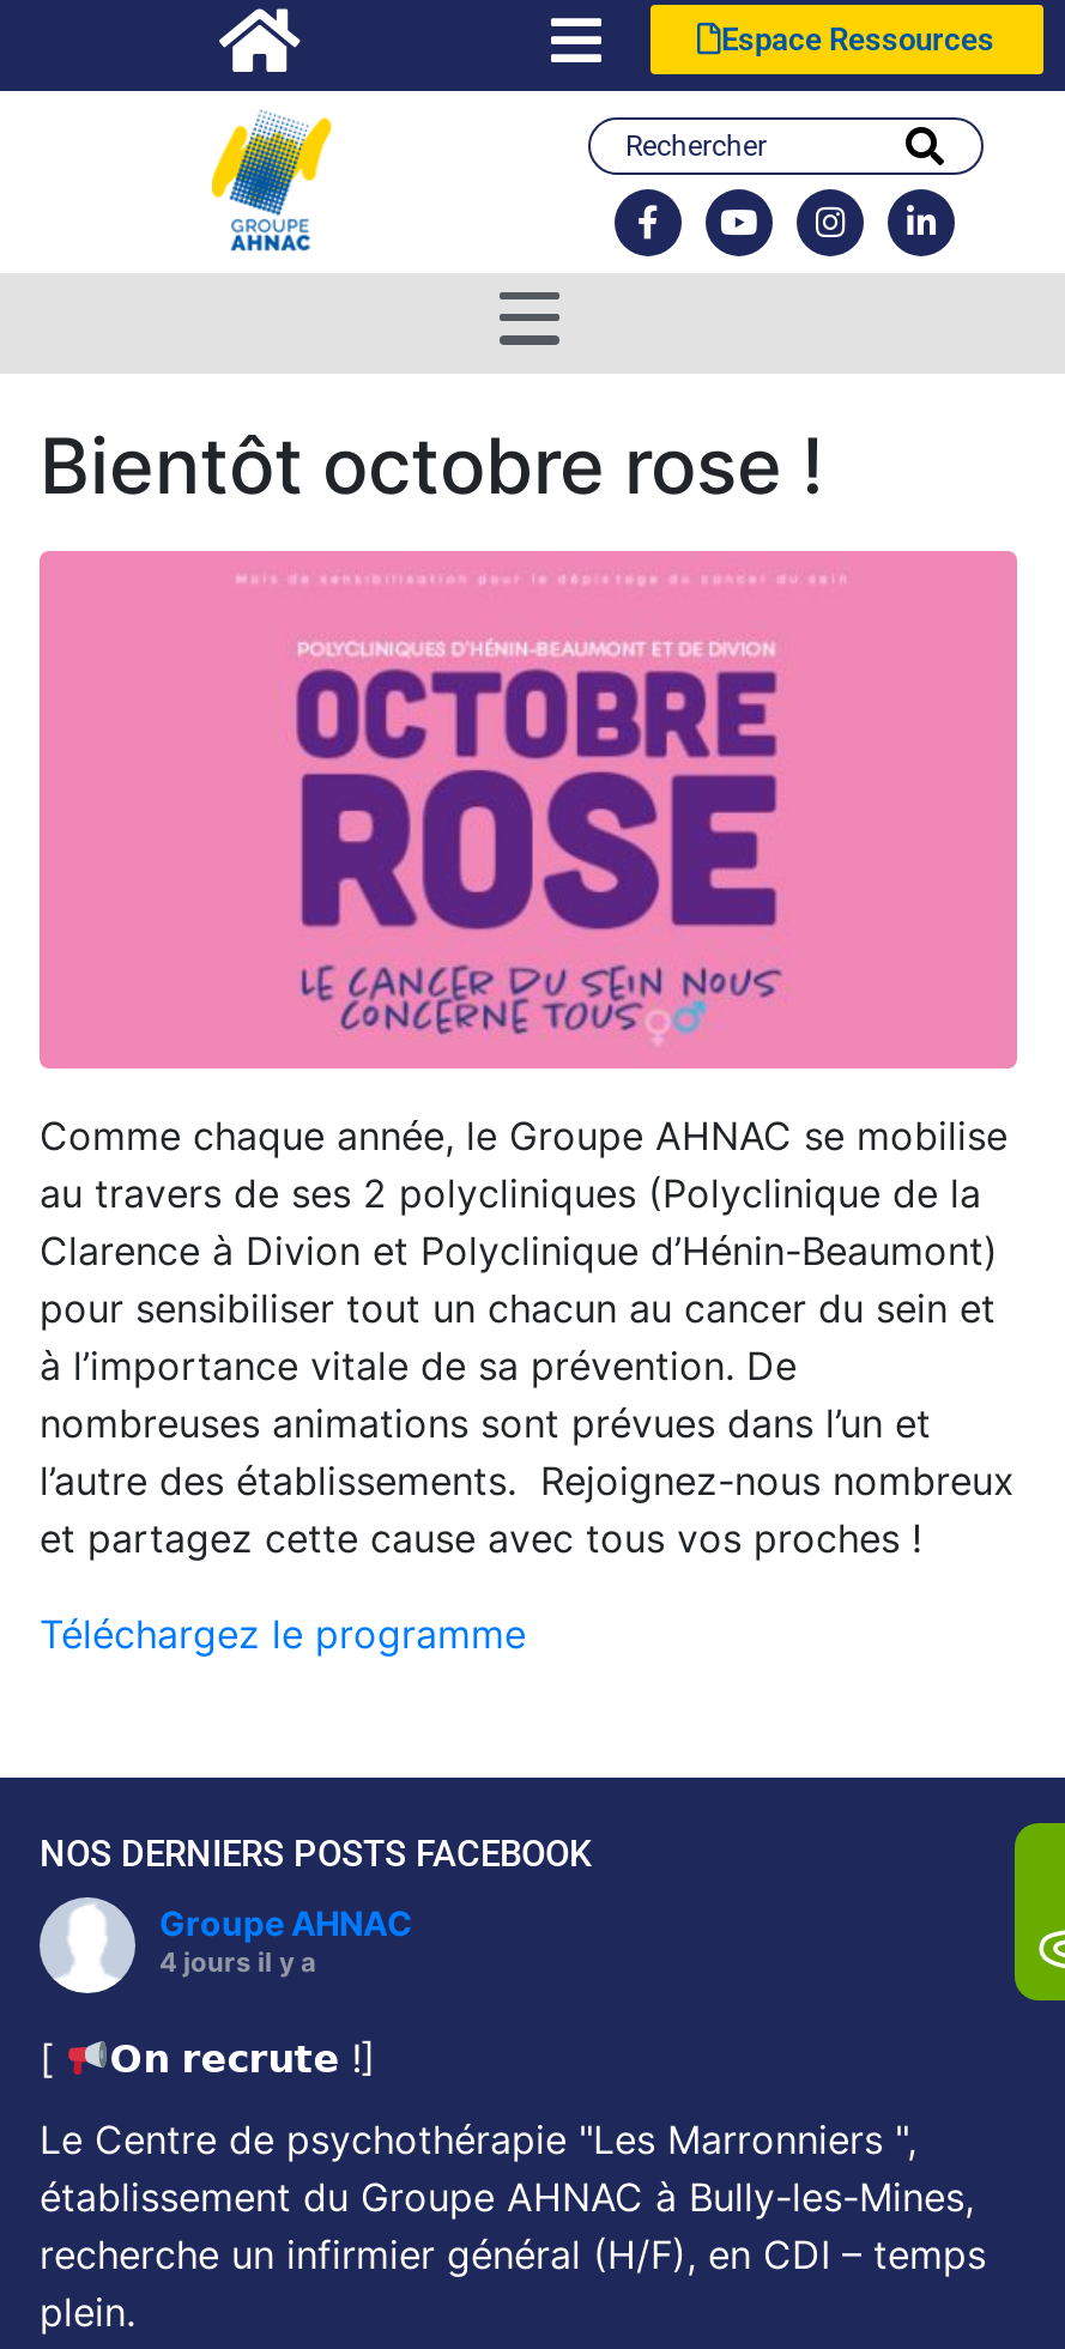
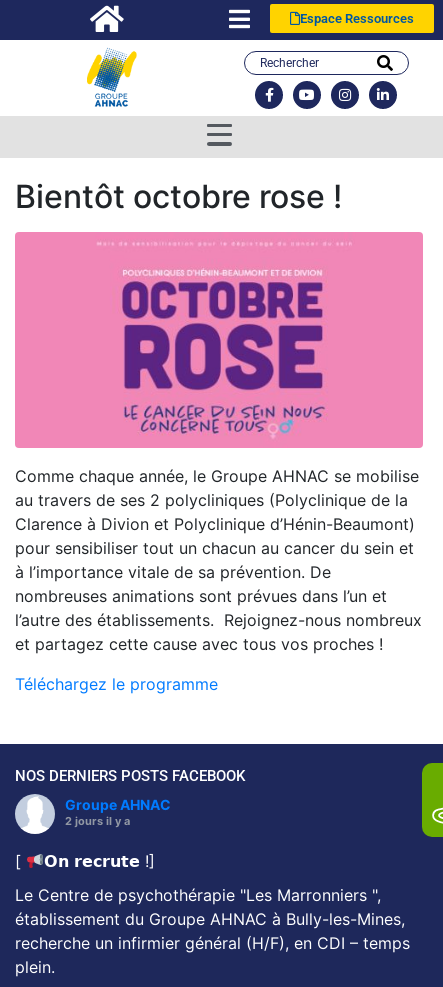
[159,1946,315,1980] 4 jours il y a -> [65,814,130,828] 2 jours il y a

